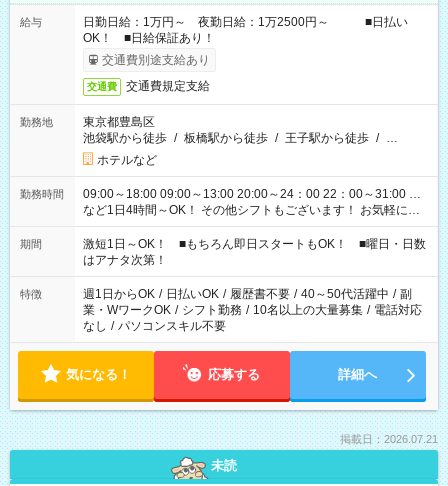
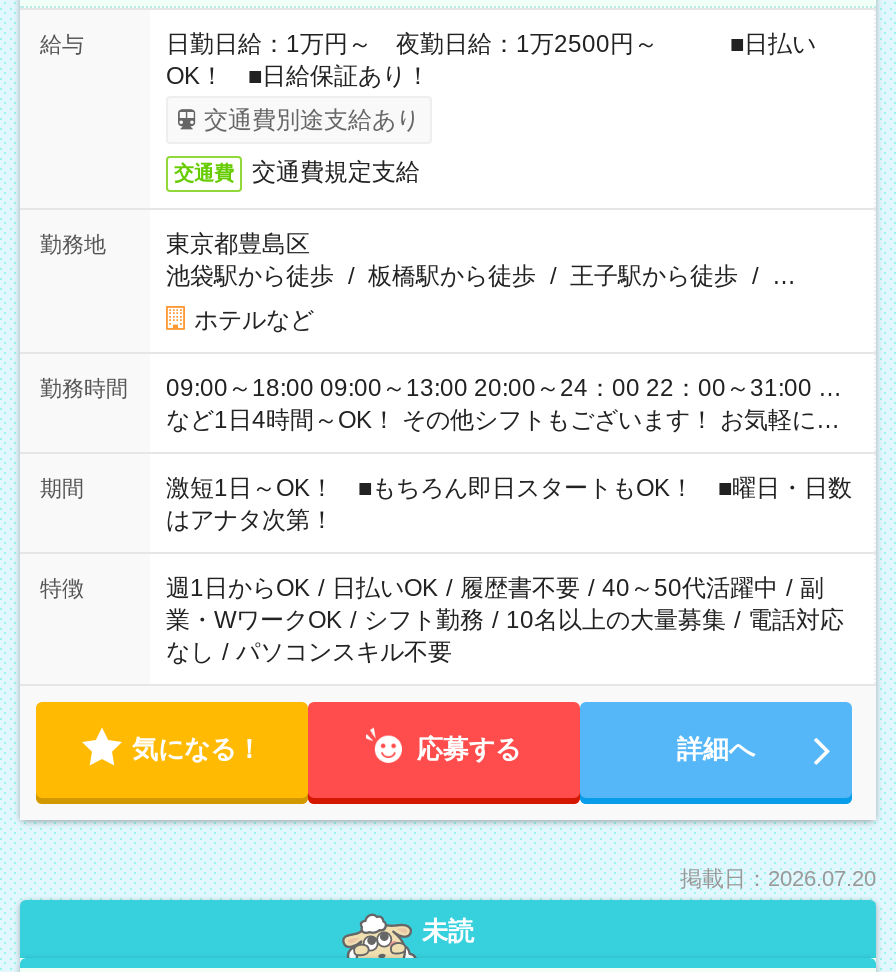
[340,433,438,445] 掲載日：2026.07.21 -> [680,866,876,890] 掲載日：2026.07.20

